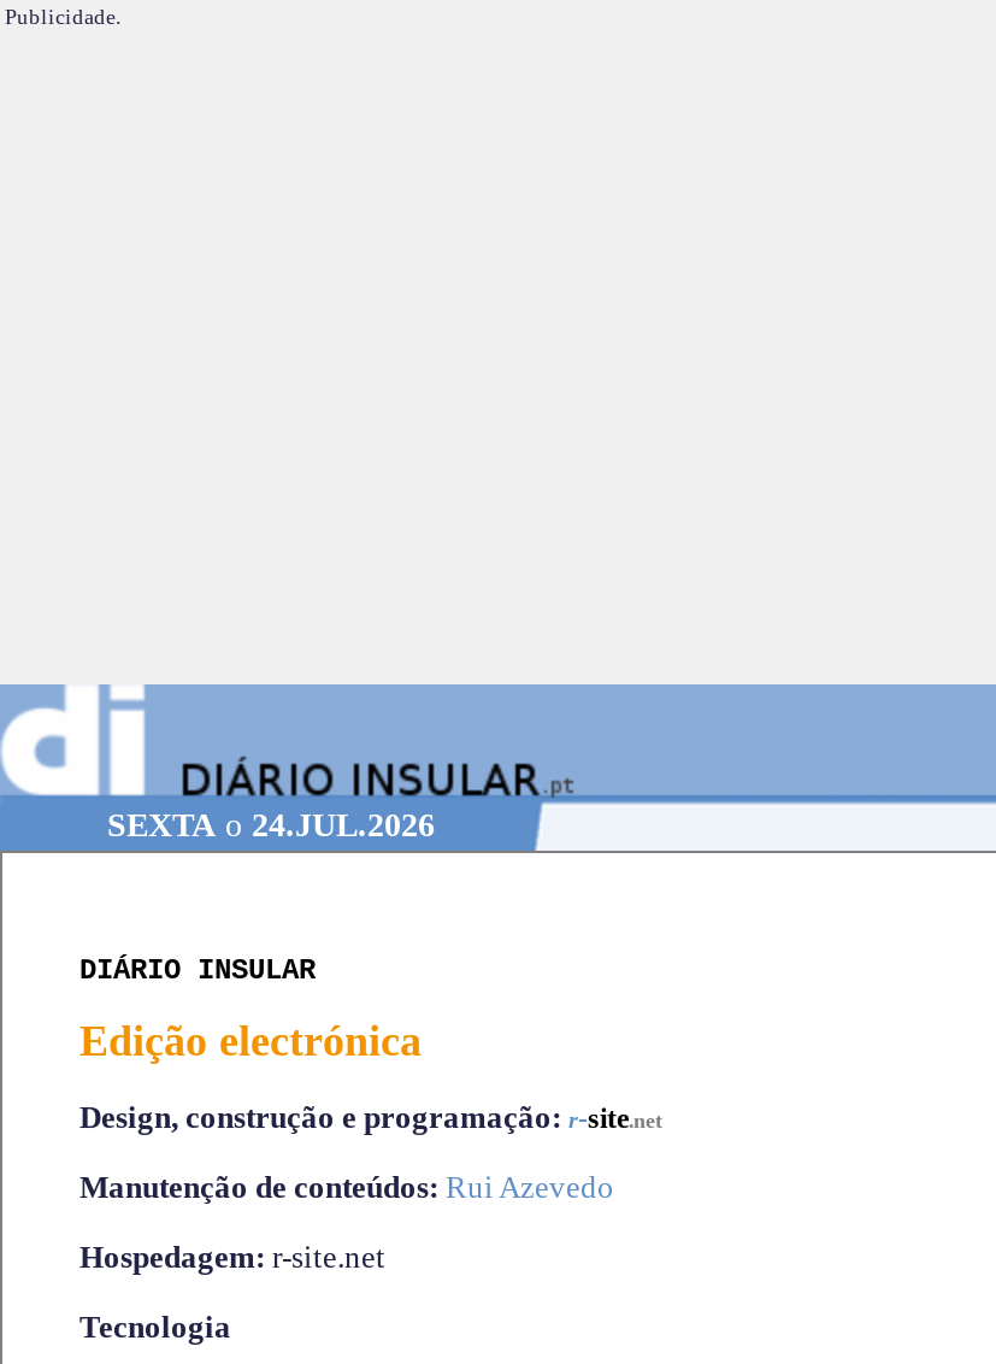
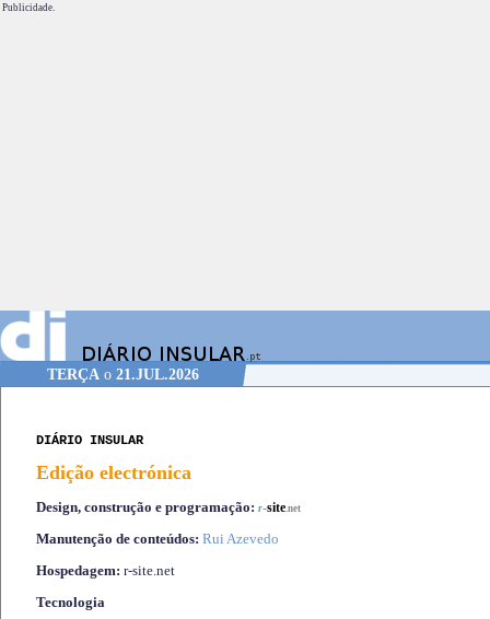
[107,807,435,843] SEXTA o 24.JUL.2026 -> [47,366,199,383] TERÇA o 21.JUL.2026

